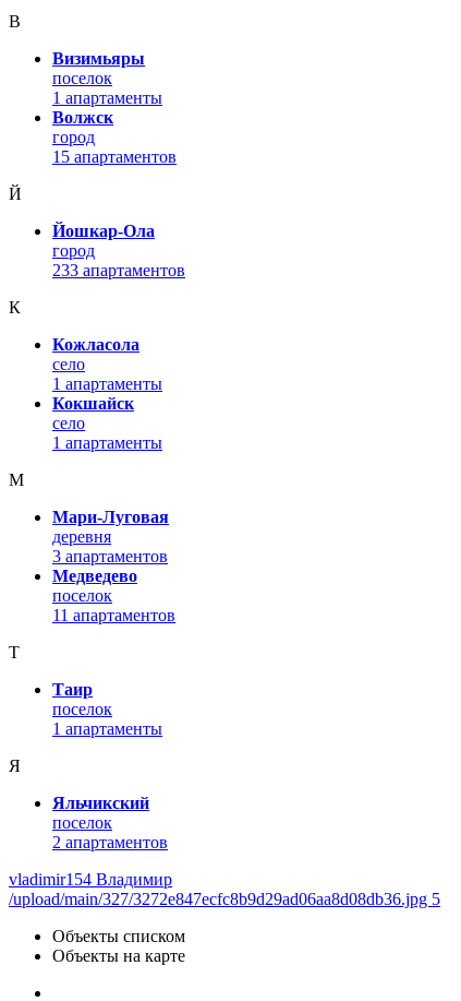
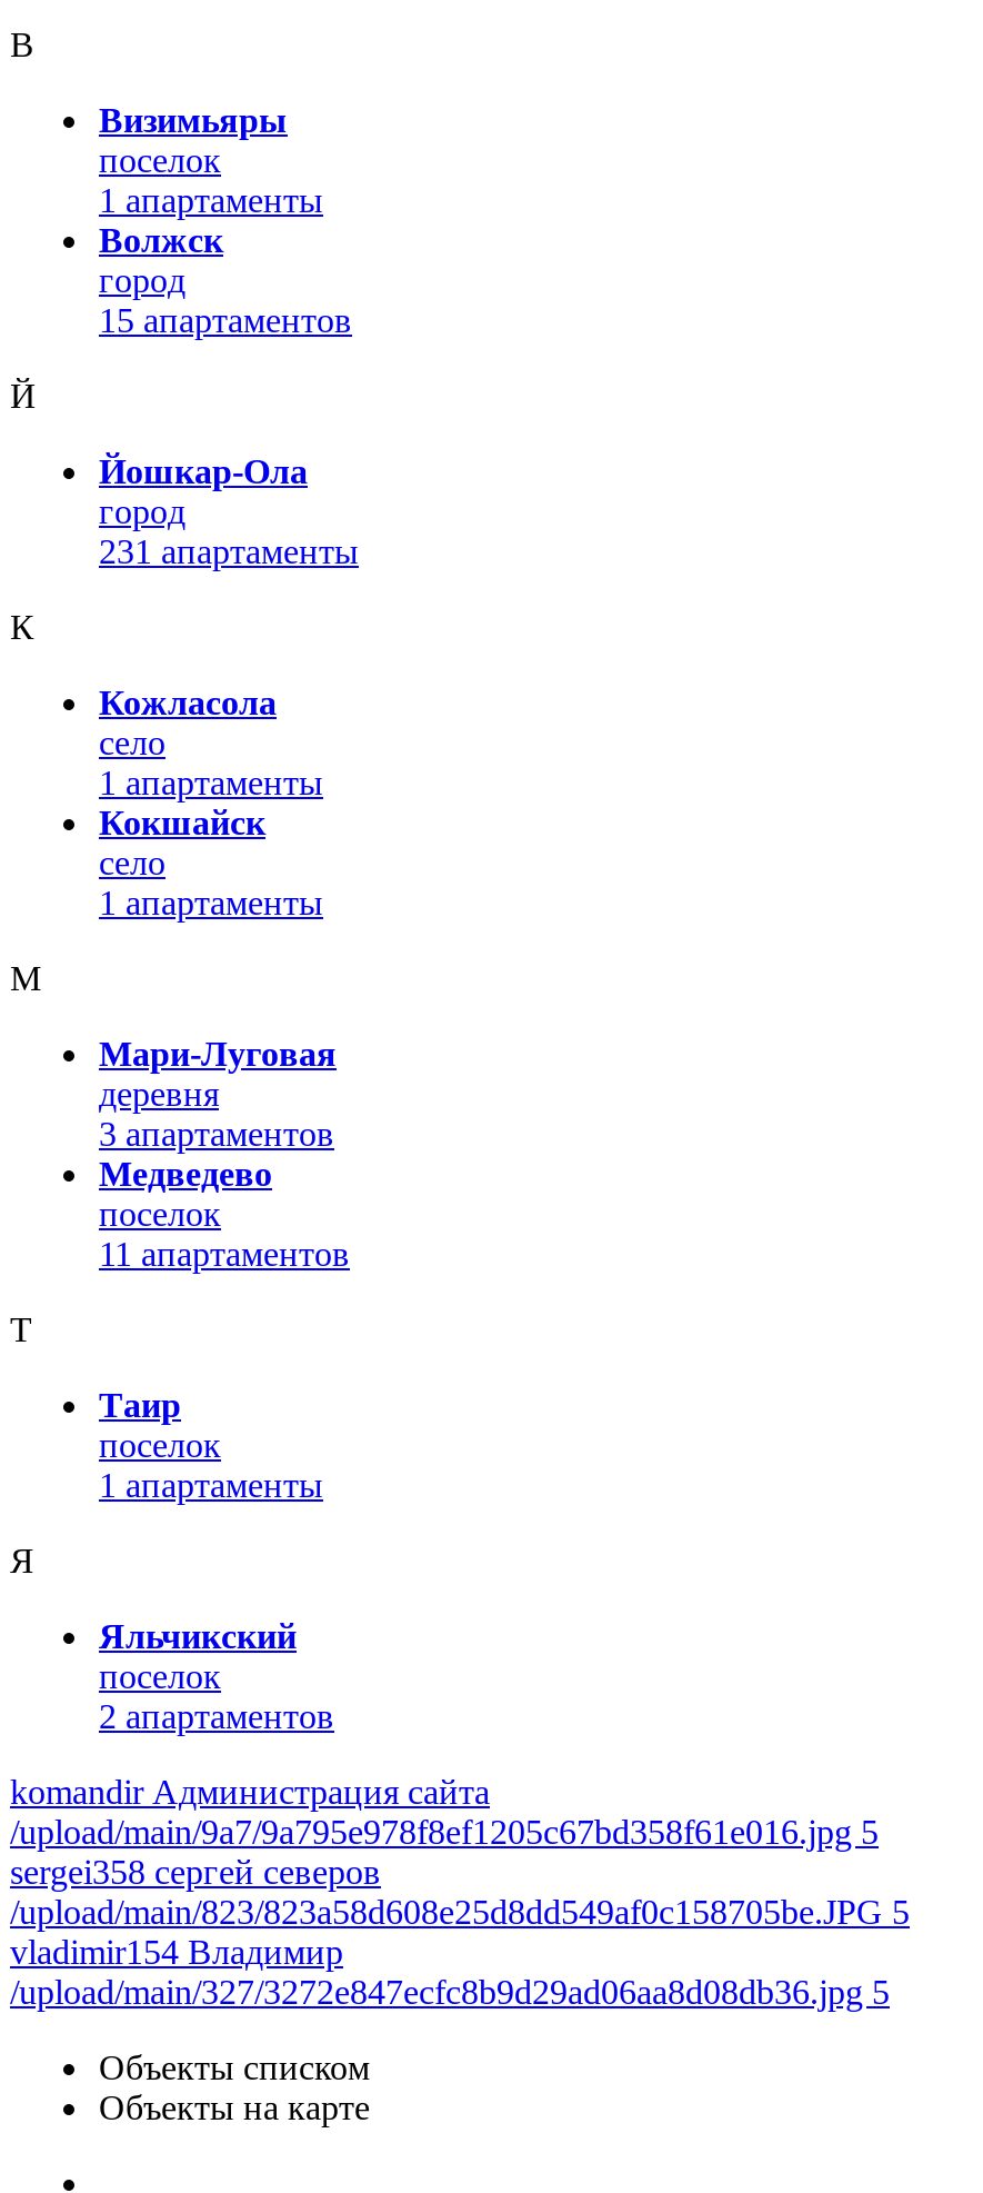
[52,261,185,279] 233 апартаментов -> [99,532,359,570] 231 апартаменты
none -> [10,1773,910,1930] komandir Администрация сайта | /upload/main/9a7/9a795e978f8ef1205c67bd358f61e016.jpg 5 | sergei358 сергей северов | /upload/main/823/823a58d608e25d8dd549af0c158705be.JPG 5

